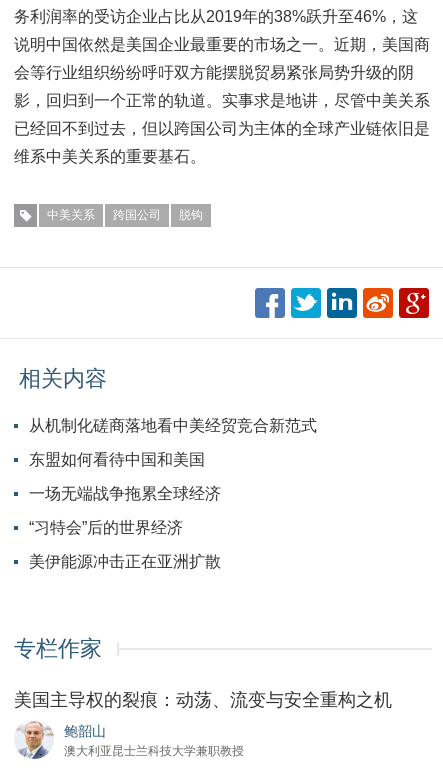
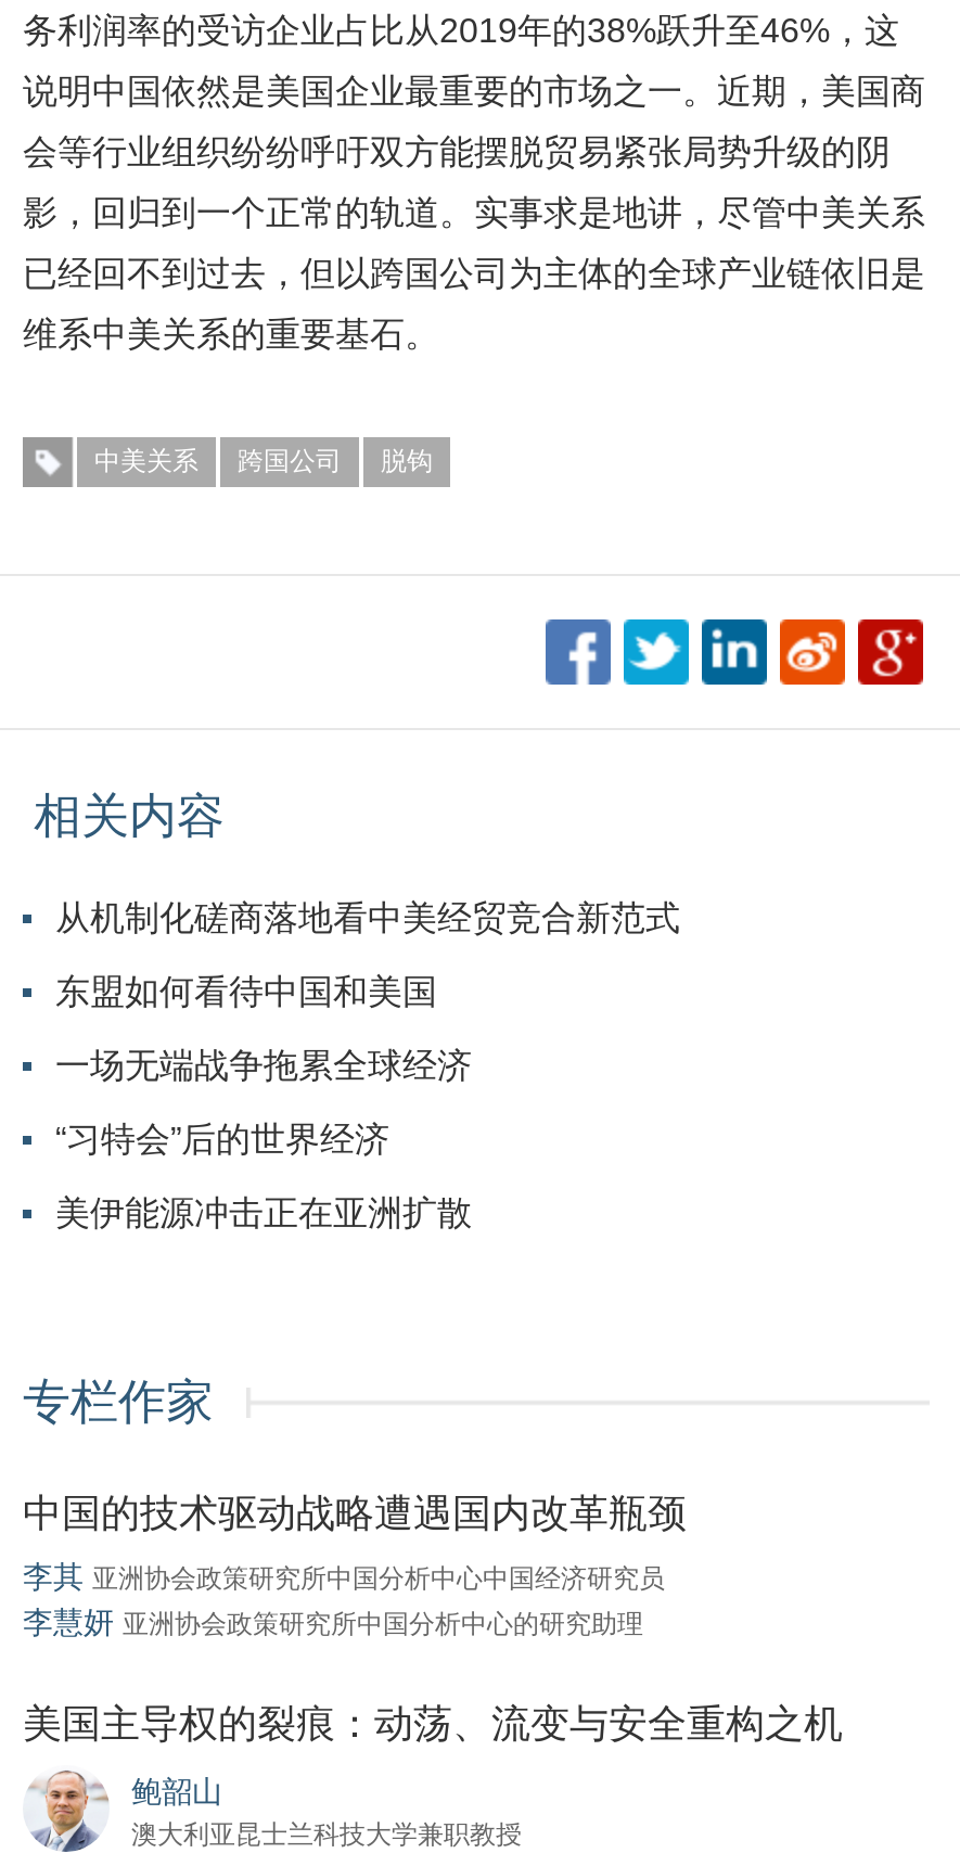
none -> [23,1492,687,1639] 中国的技术驱动战略遭遇国内改革瓶颈 | 李其 亚洲协会政策研究所中国分析中心中国经济研究员 | 李慧妍 亚洲协会政策研究所中国分析中心的研究助理

